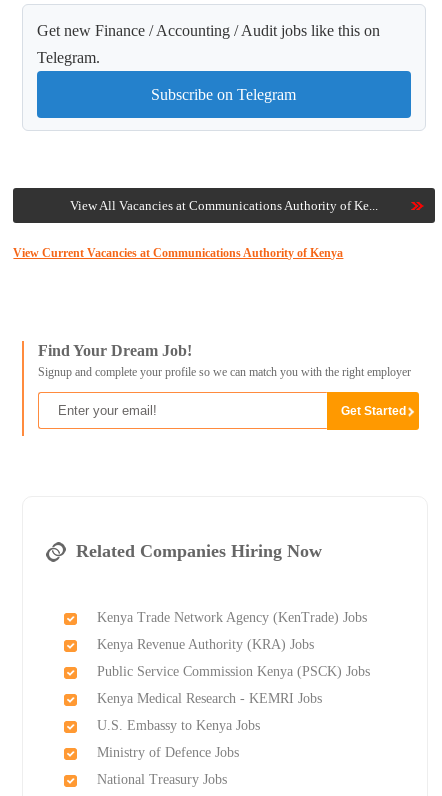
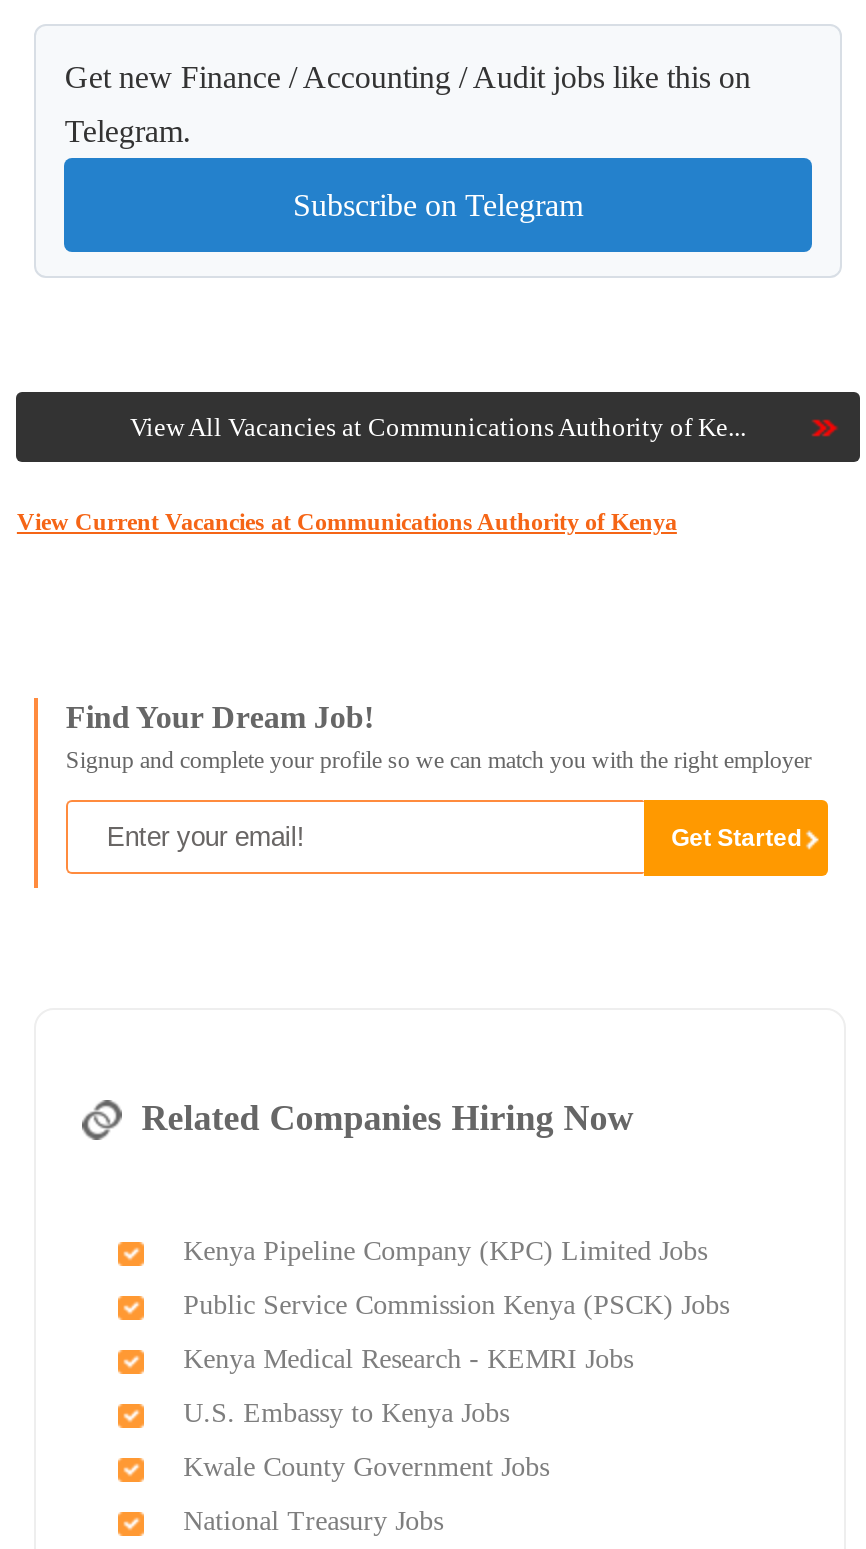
[97,610,367,652] Kenya Trade Network Agency (KenTrade) Jobs | Kenya Revenue Authority (KRA) Jobs -> [183,1237,707,1267] Kenya Pipeline Company (KPC) Limited Jobs
[97,745,239,760] Ministry of Defence Jobs -> [183,1453,549,1483] Kwale County Government Jobs

